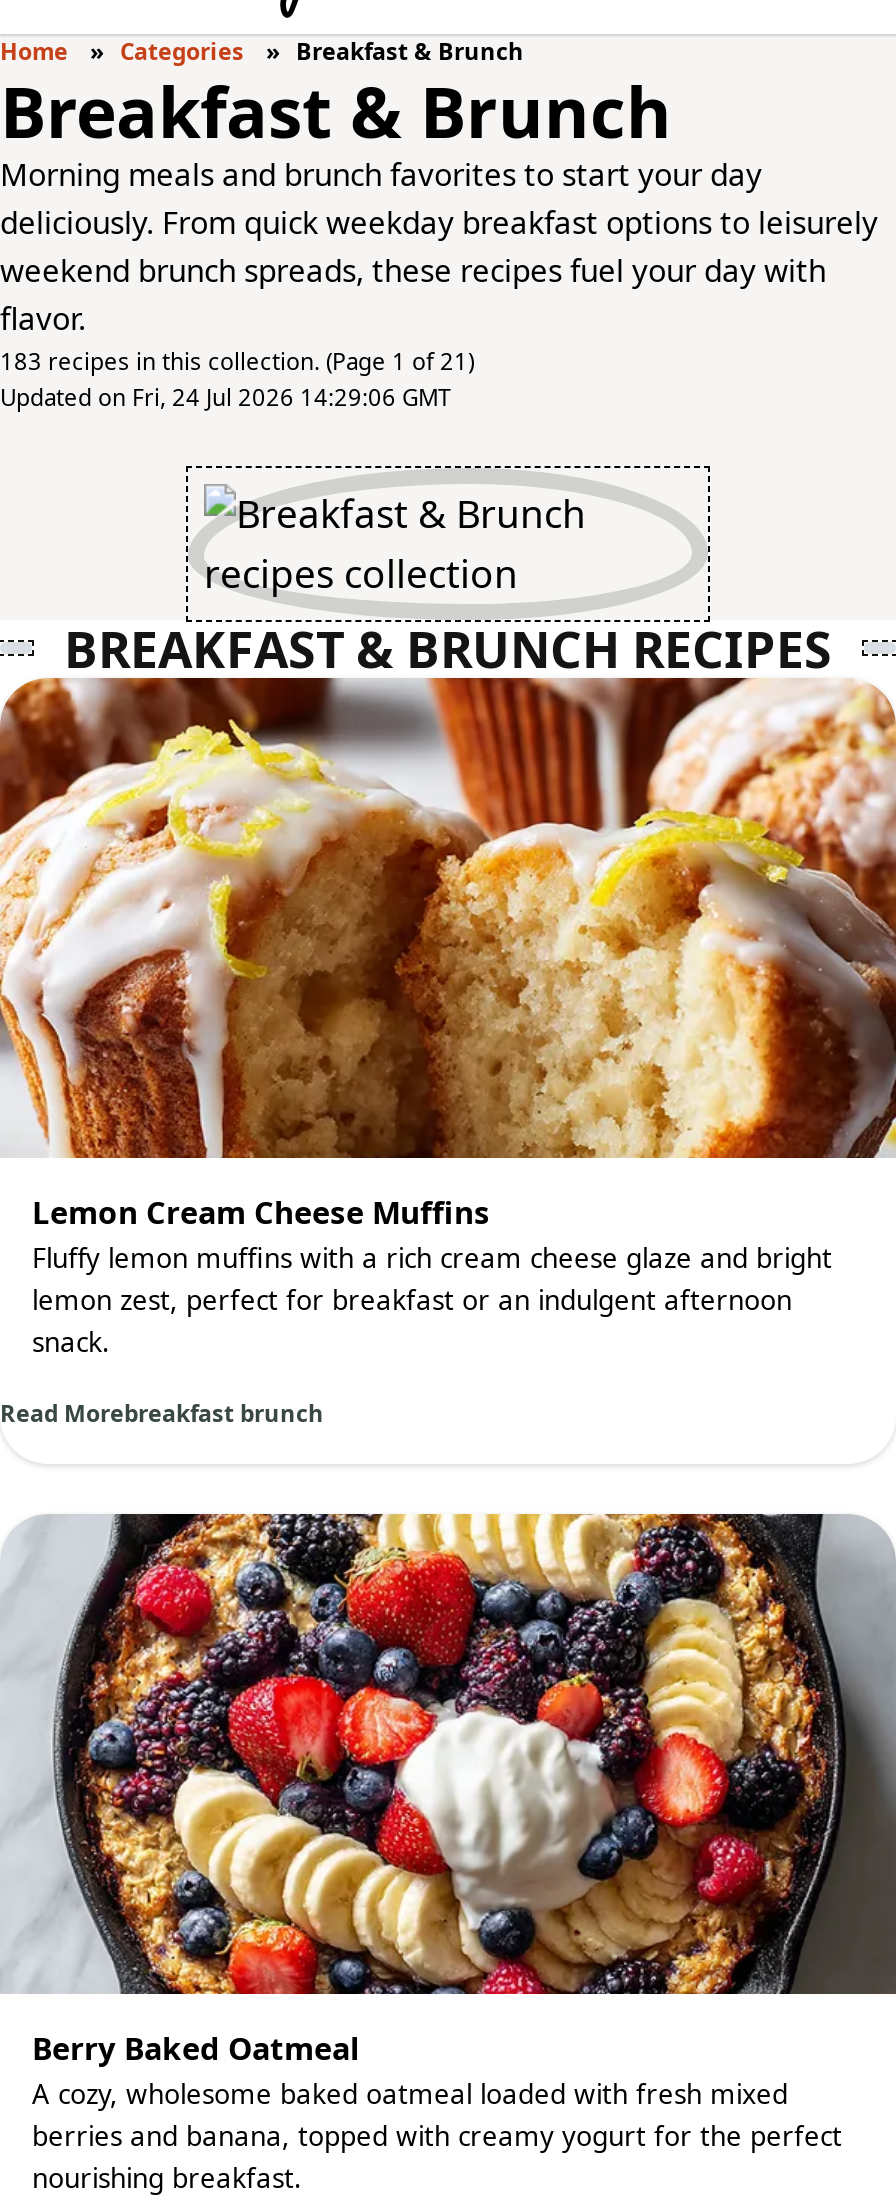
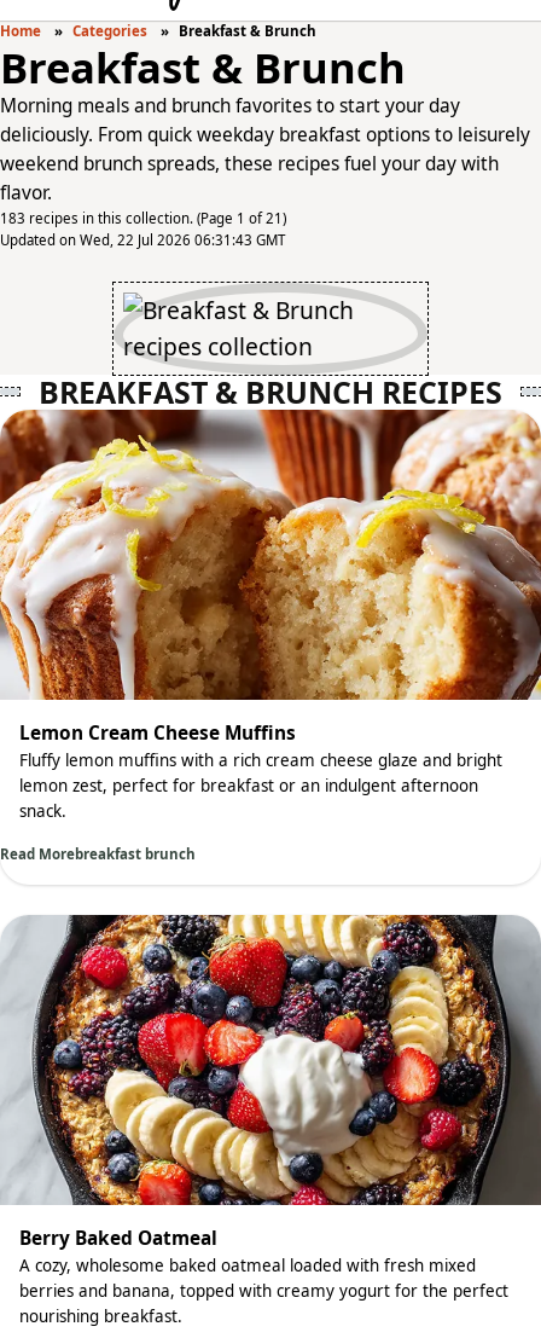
[0,382,450,412] Updated on Fri, 24 Jul 2026 14:29:06 GMT -> [0,231,285,249] Updated on Wed, 22 Jul 2026 06:31:43 GMT

